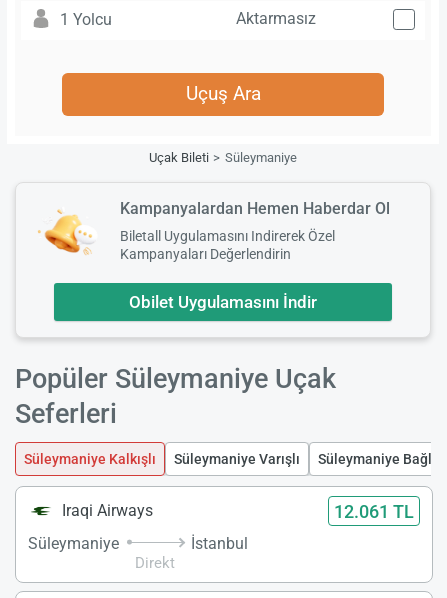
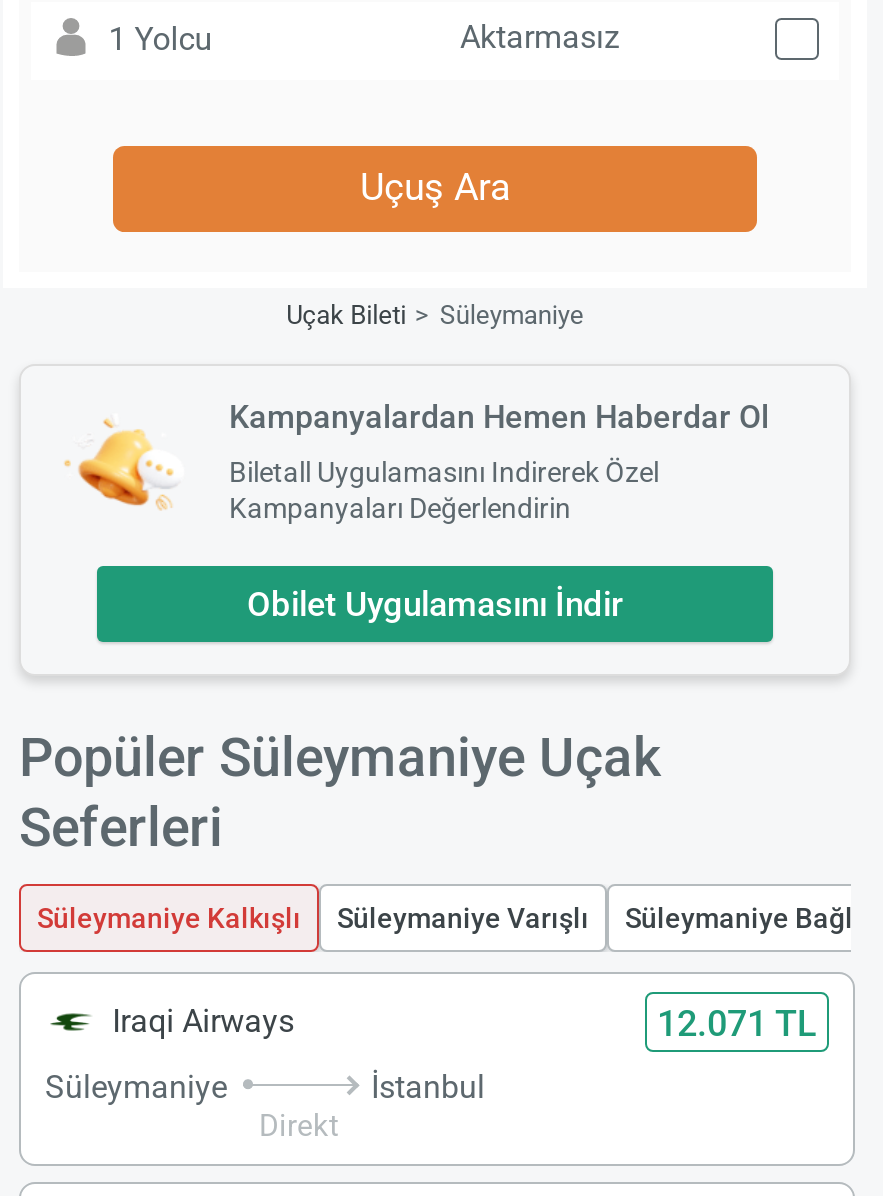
[334,501,414,522] 12.061 TL -> [657,1001,817,1043] 12.071 TL

